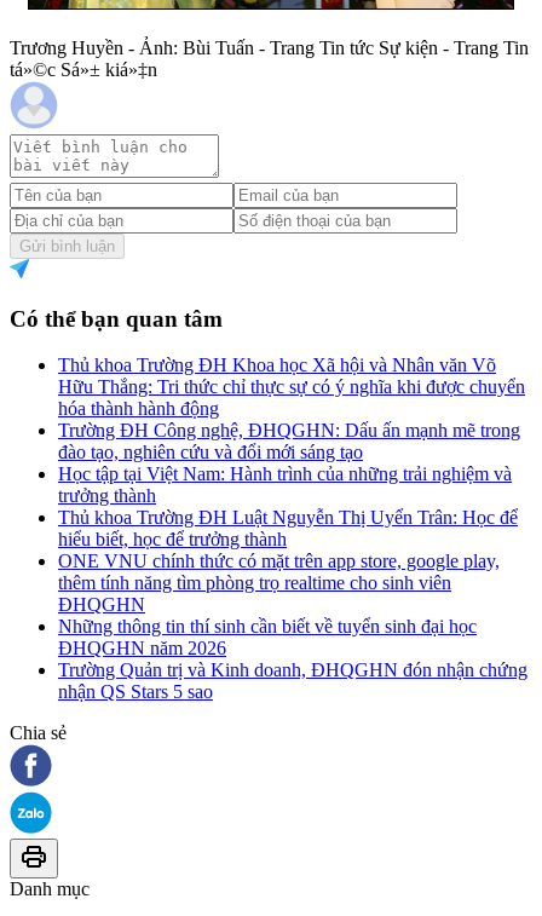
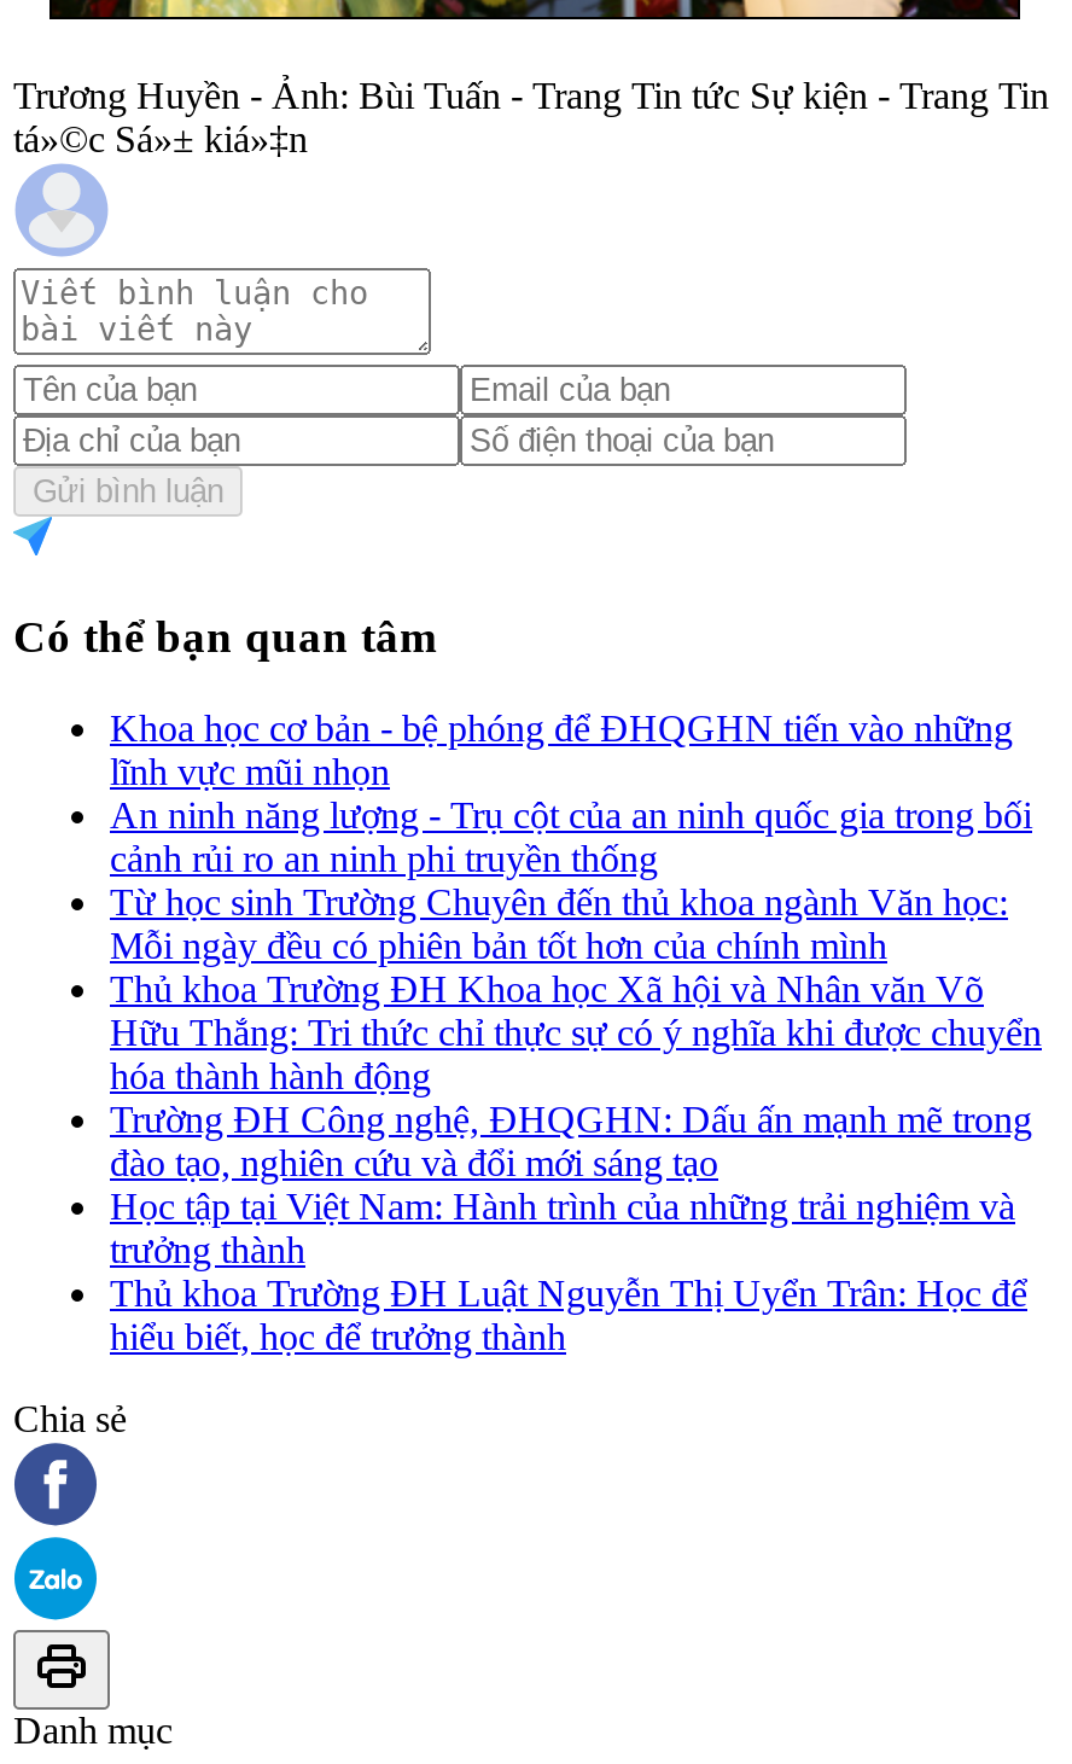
none -> [110,708,1032,966] Khoa học cơ bản - bệ phóng để ĐHQGHN tiến vào những | lĩnh vực mũi nhọn | An ninh năng lượng - Trụ cột của an ninh quốc gia trong bối | cảnh rủi ro an ninh phi truyền thống | Từ học sinh Trường Chuyên đến thủ khoa ngành Văn học: | Mỗi ngày đều có phiên bản tốt hơn của chính mình
moved [58,355,525,550] -> [110,969,1042,1358]: Thủ khoa Trường ĐH Khoa học Xã hội và Nhân văn Võ | Hữu Thắng: Tri thức chỉ thực sự có ý nghĩa khi được chuyển | hóa thành hành động | ... | Thủ khoa Trường ĐH Luật Nguyễn Thị Uyển Trân: Học để | hiểu biết, học để trưởng thành
[58,551,527,702] ONE VNU chính thức có mặt trên app store, google play, | thêm tính năng tìm phòng trọ realtime cho sinh viên | ĐHQGHN | Những thông tin thí sinh cần biết về tuyển sinh đại học | ĐHQGHN năm 2026 | Trường Quản trị và Kinh doanh, ĐHQGHN đón nhận chứng | nhận QS Stars 5 sao -> none

